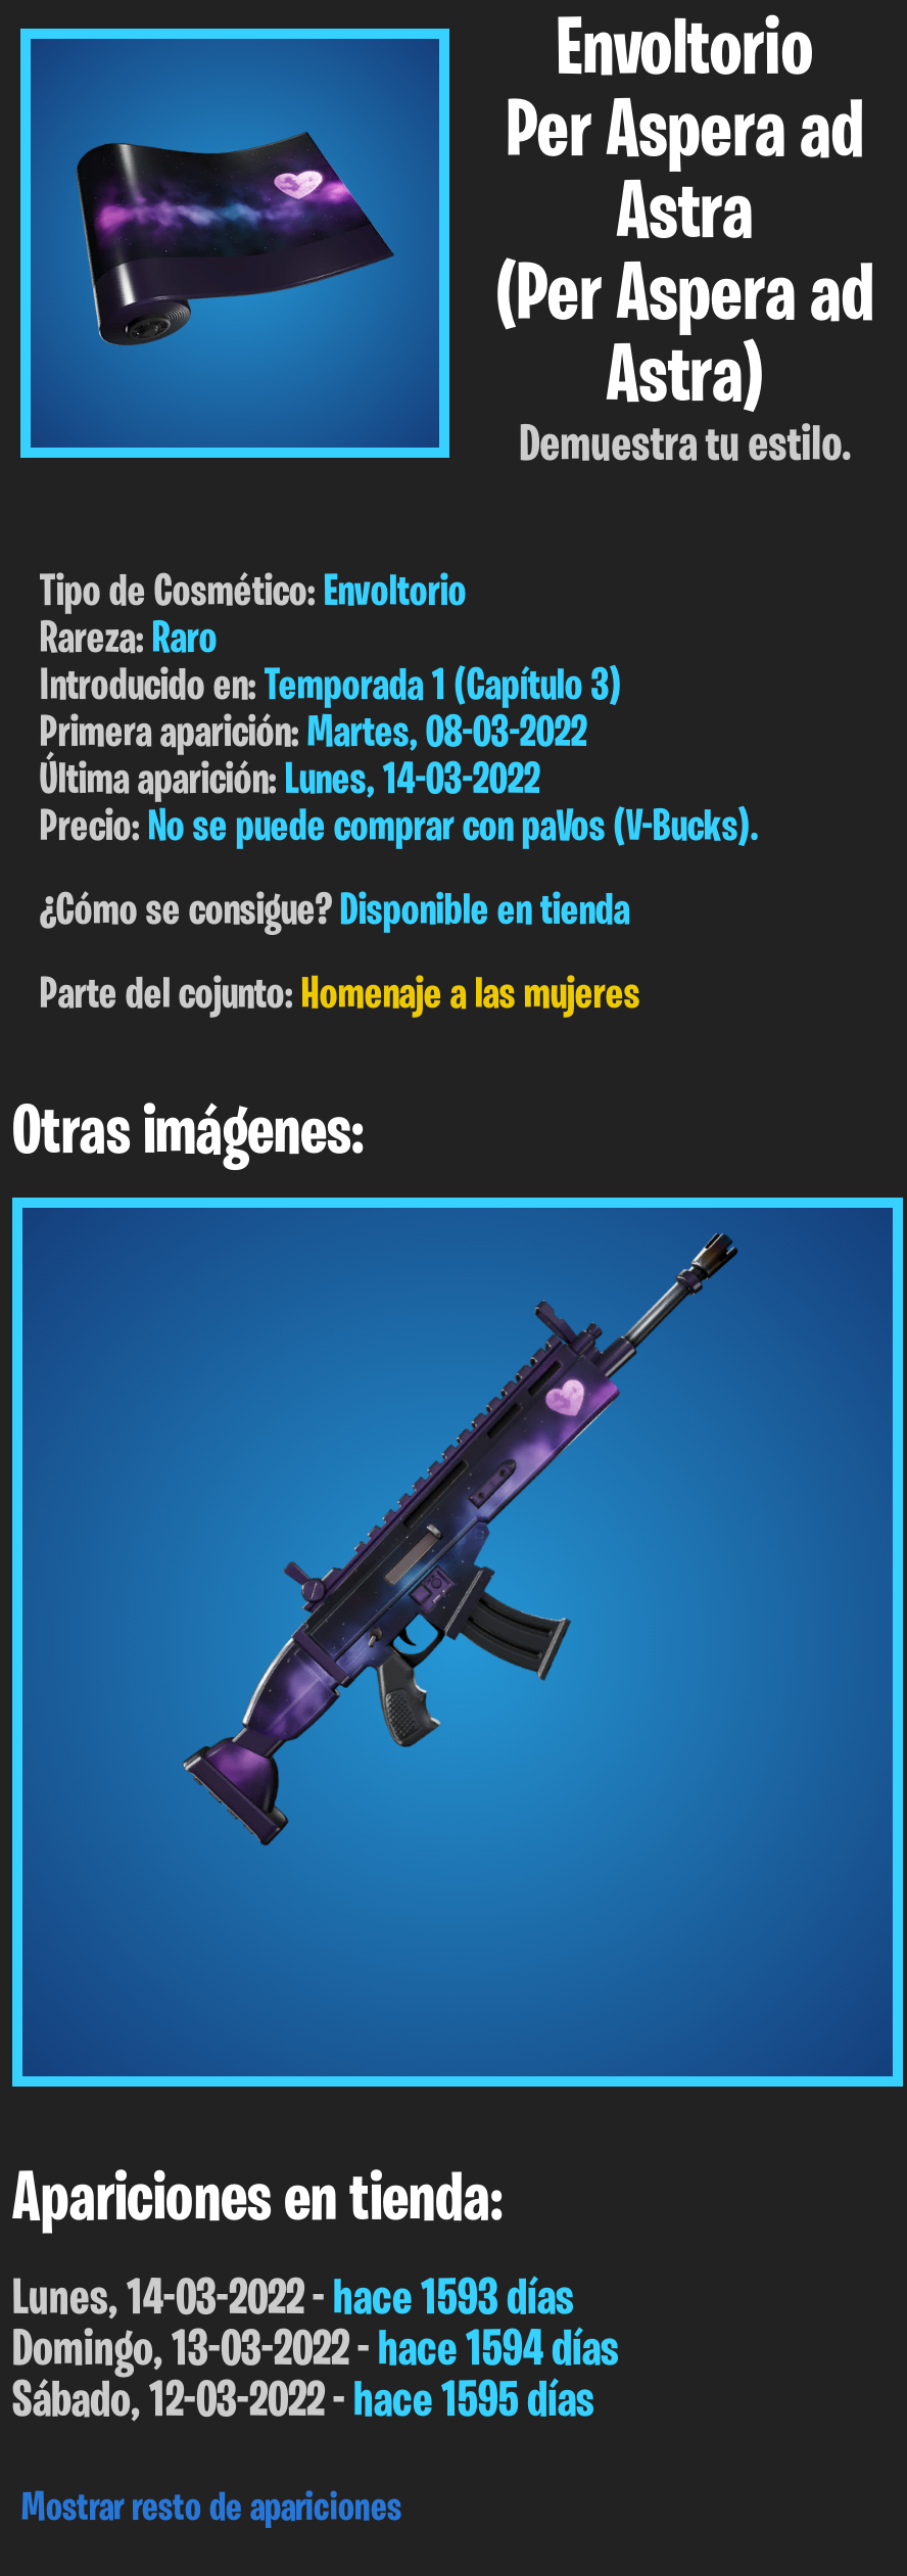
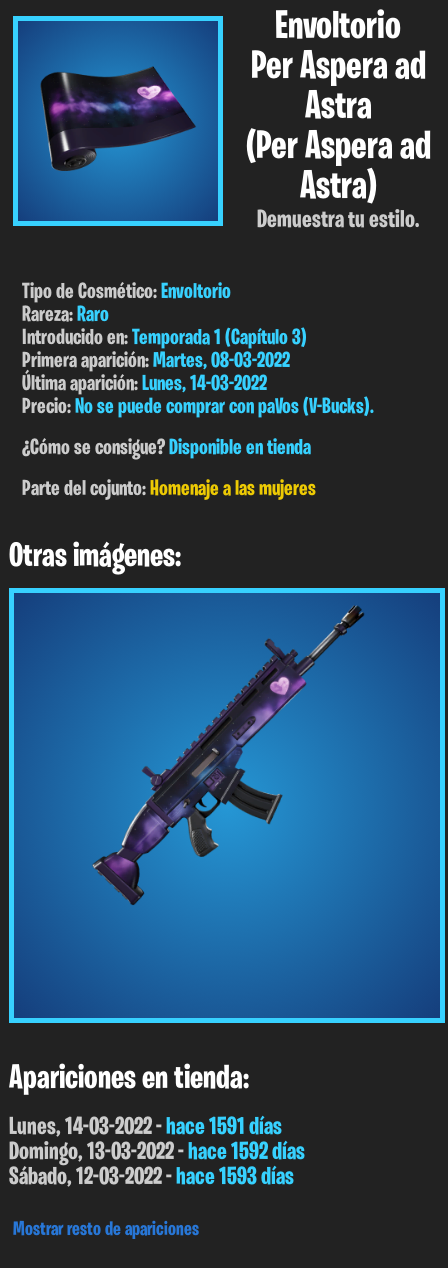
[12,2275,574,2326] Lunes, 14-03-2022 - hace 1593 días -> [9,1115,282,1140] Lunes, 14-03-2022 - hace 1591 días
[12,2326,619,2377] Domingo, 13-03-2022 - hace 1594 días -> [9,1140,305,1165] Domingo, 13-03-2022 - hace 1592 días
[12,2377,594,2428] Sábado, 12-03-2022 - hace 1595 días -> [9,1165,294,1190] Sábado, 12-03-2022 - hace 1593 días

